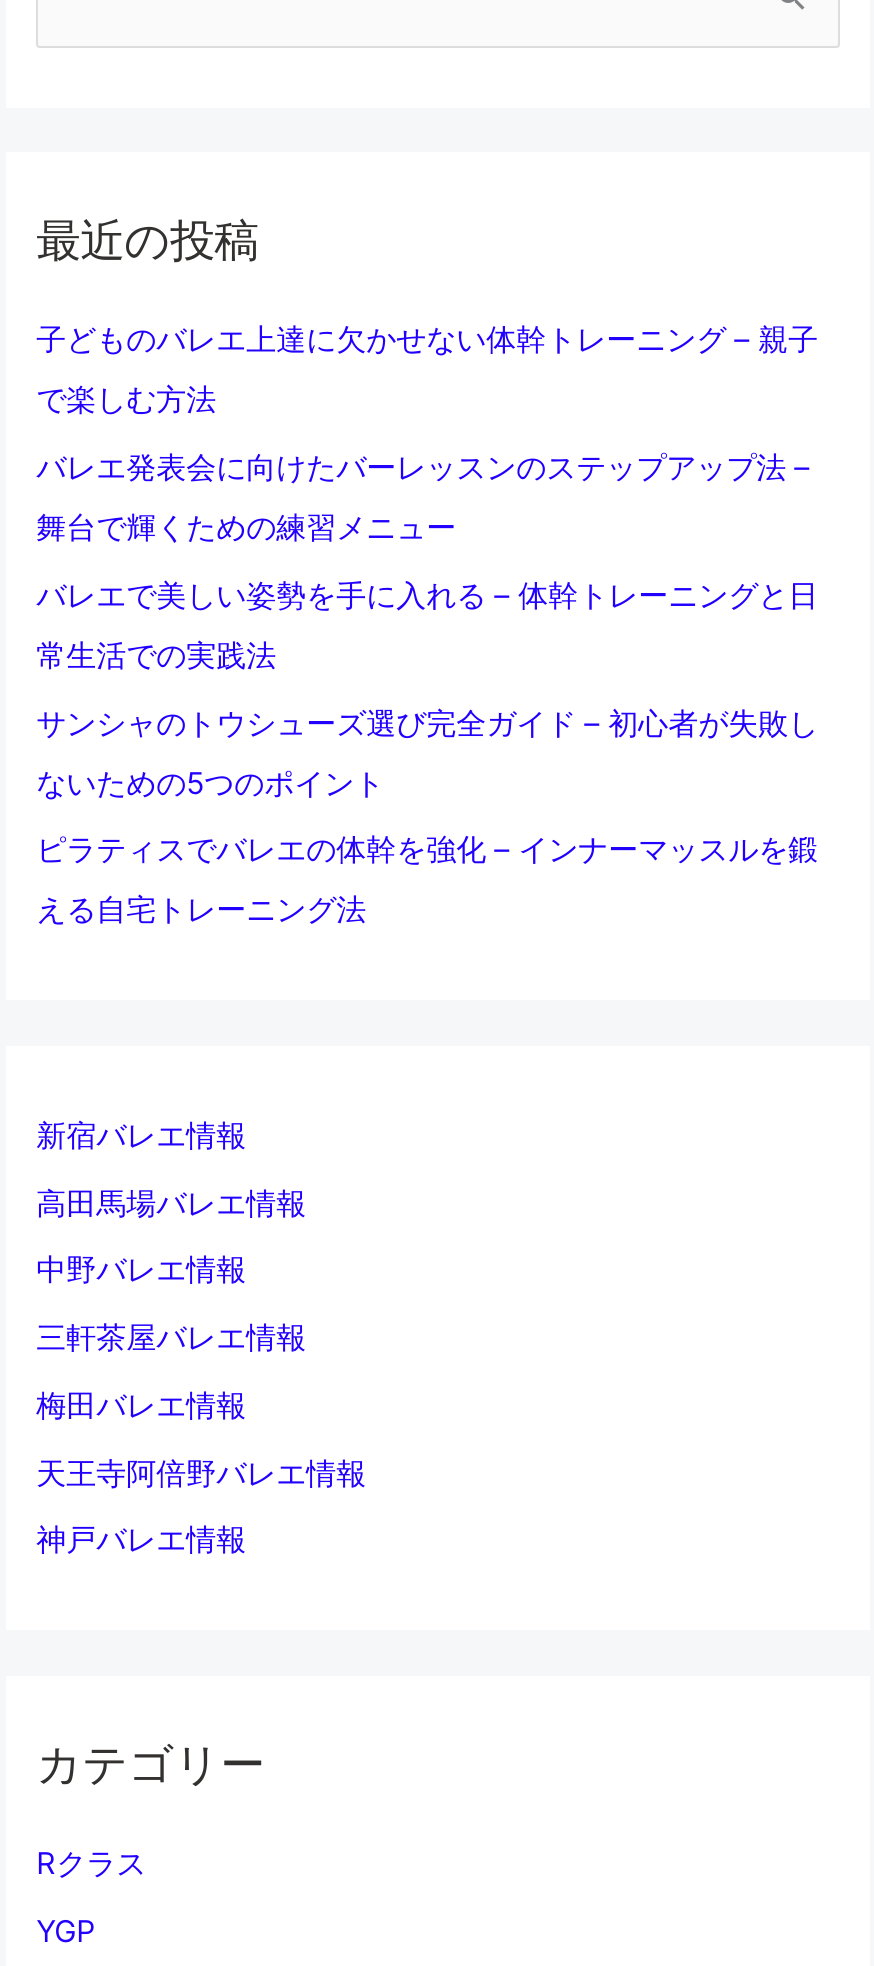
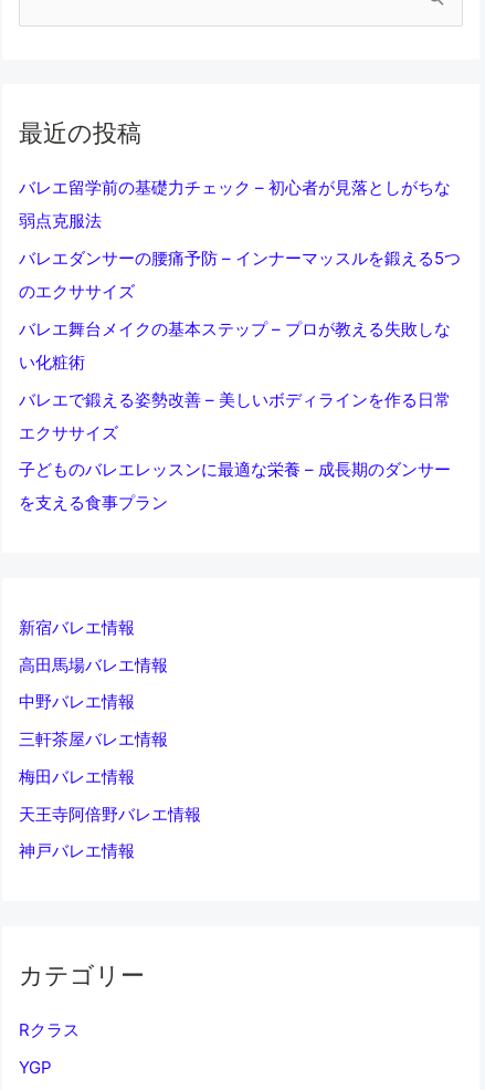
[36,321,818,359] 子どものバレエ上達に欠かせない体幹トレーニング – 親子 -> [19,177,451,198] バレエ留学前の基礎力チェック – 初心者が見落としがちな
[36,381,216,419] で楽しむ方法 -> [19,210,102,231] 弱点克服法
[36,448,810,486] バレエ発表会に向けたバーレッスンのステップアップ法 – -> [19,248,461,269] バレエダンサーの腰痛予防 – インナーマッスルを鍛える5つ
[36,508,456,546] 舞台で輝くための練習メニュー -> [19,281,135,302] のエクササイズ
[36,576,818,614] バレエで美しい姿勢を手に入れる – 体幹トレーニングと日 -> [19,318,451,339] バレエ舞台メイクの基本ステップ – プロが教える失敗しな
[36,636,276,674] 常生活での実践法 -> [19,351,85,372] い化粧術
[36,703,818,741] サンシャのトウシューズ選び完全ガイド – 初心者が失敗し -> [19,389,451,410] バレエで鍛える姿勢改善 – 美しいボディラインを作る日常
[36,763,384,801] ないための5つのポイント -> [19,422,118,443] エクササイズ
[36,831,818,869] ピラティスでバレエの体幹を強化 – インナーマッスルを鍛 -> [19,459,451,480] 子どものバレエレッスンに最適な栄養 – 成長期のダンサー
[36,891,366,929] える自宅トレーニング法 -> [19,492,168,513] を支える食事プラン

